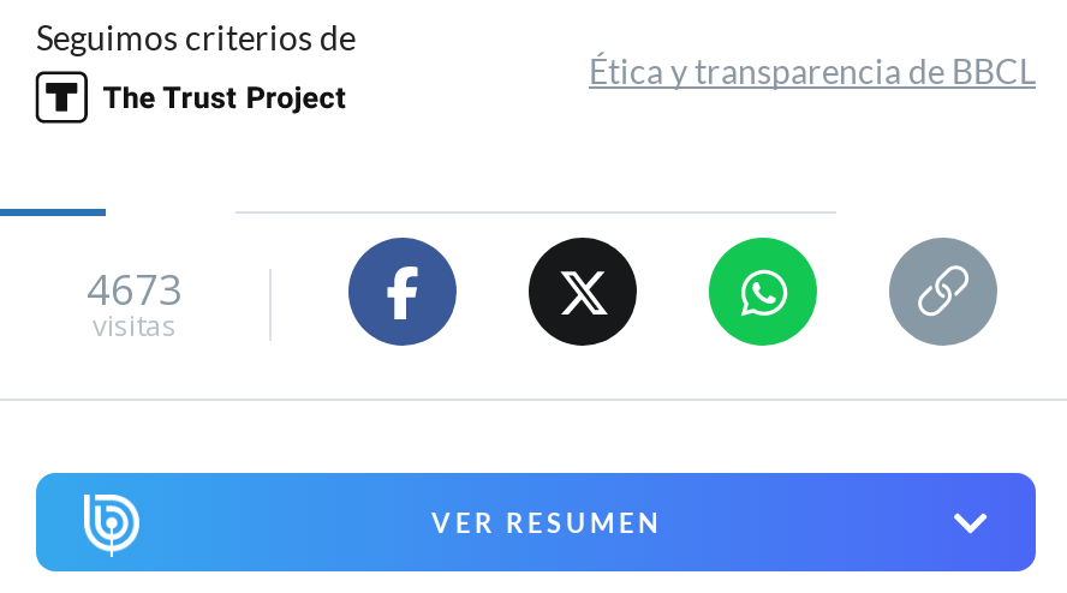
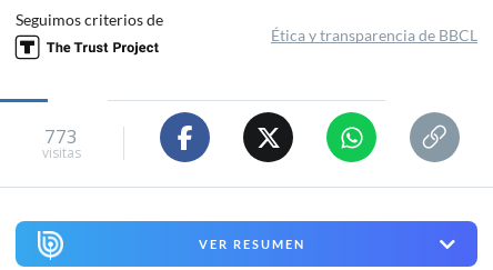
[87,262,183,317] 4673 -> [44,123,78,149] 773

